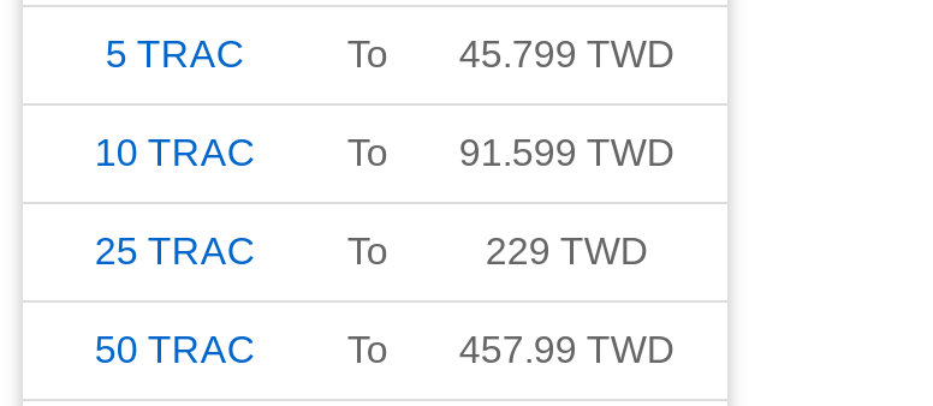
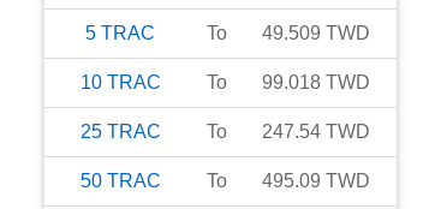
[347,33,675,74] To 45.799 TWD -> [207,23,371,43] To 49.509 TWD
[347,132,675,173] To 91.599 TWD -> [207,72,371,92] To 99.018 TWD
[485,230,649,271] 229 TWD -> [262,121,371,142] 247.54 TWD
[347,329,675,370] To 457.99 TWD -> [207,170,371,191] To 495.09 TWD

